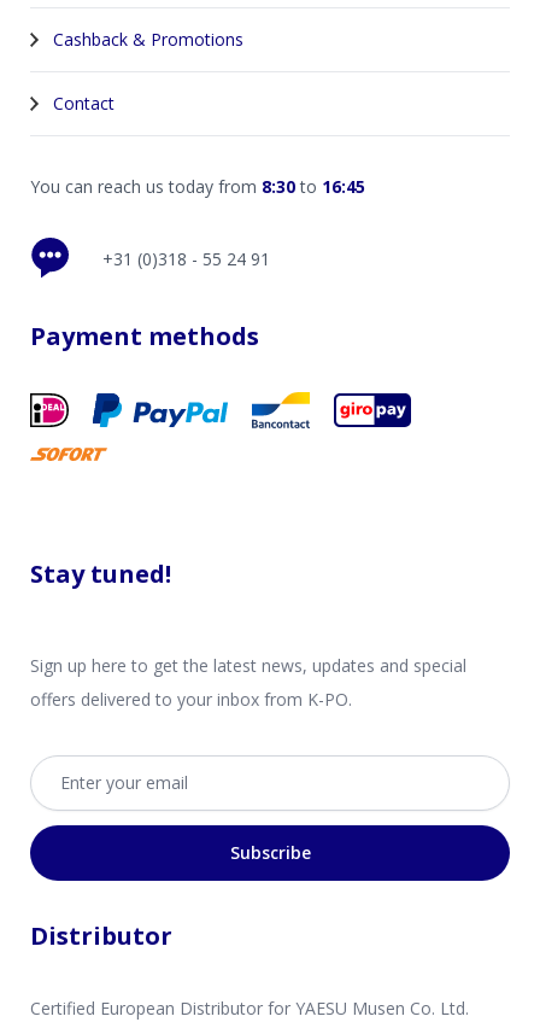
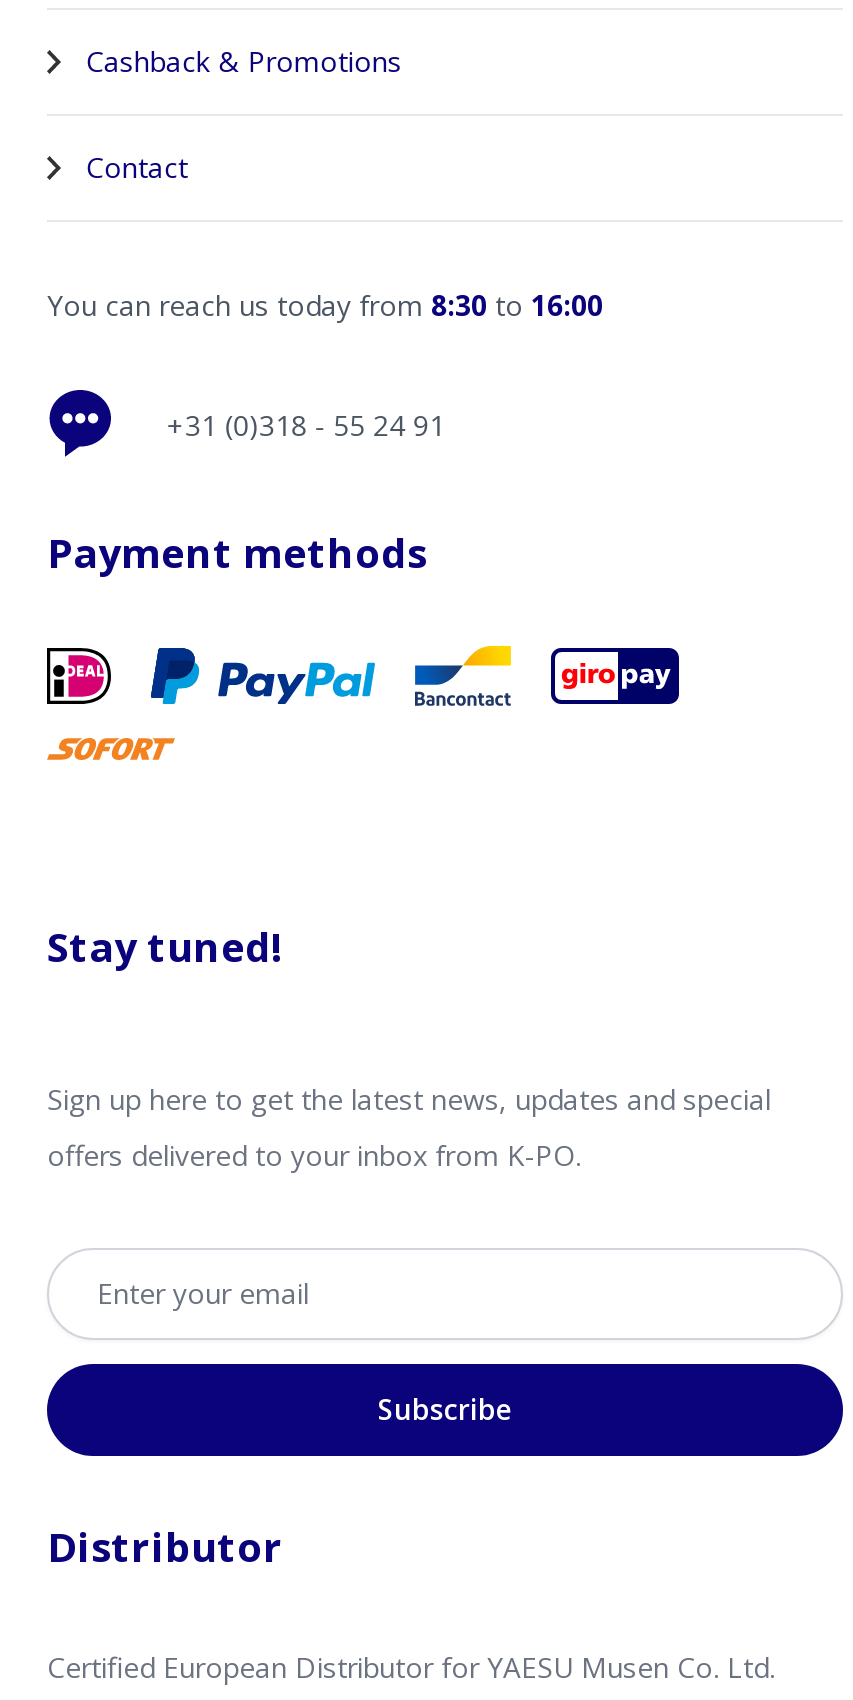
[30,175,365,198] You can reach us today from 8:30 to 16:45 -> [47,286,603,324] You can reach us today from 8:30 to 16:00

